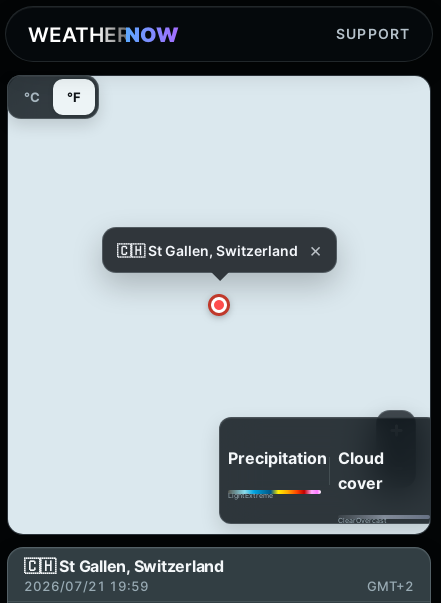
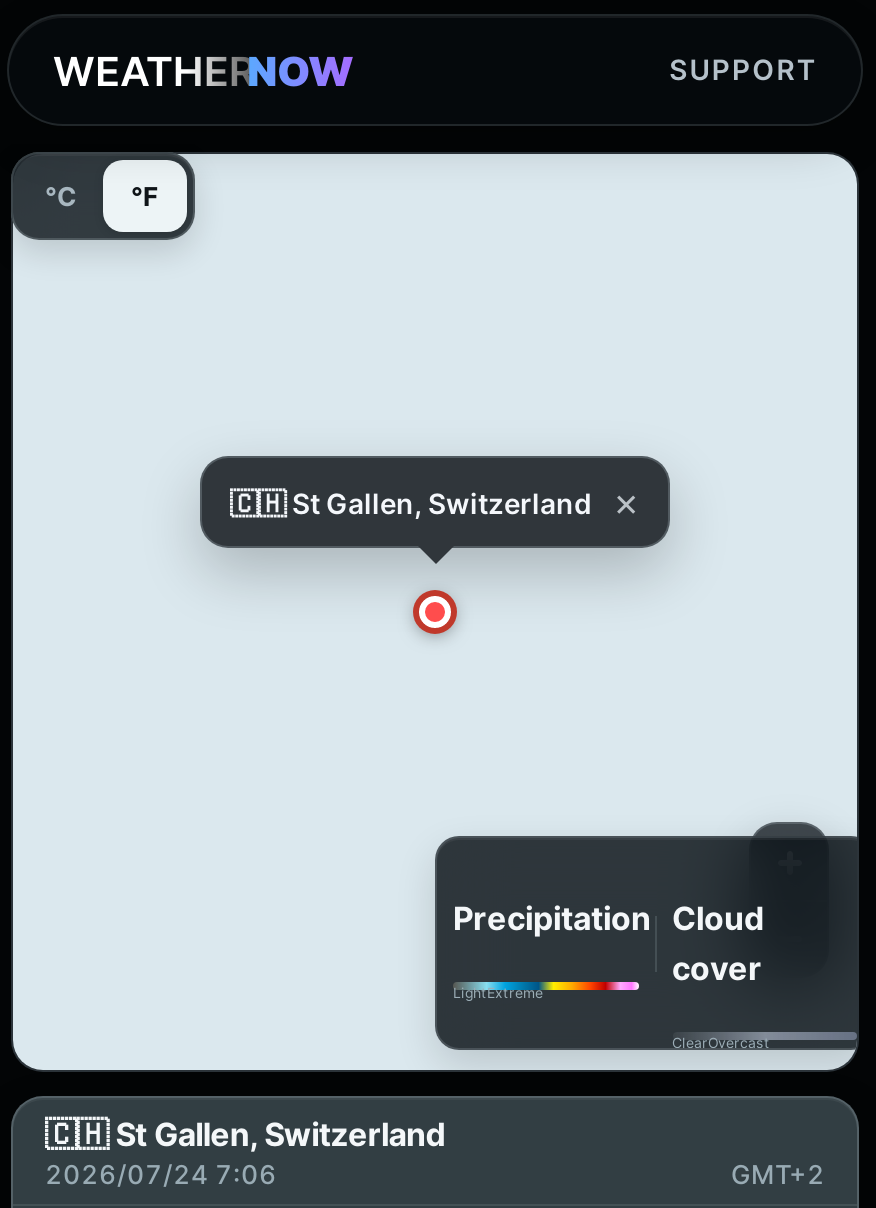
[24,577,149,593] 2026/07/21 19:59 -> [45,1157,277,1189] 2026/07/24 7:06

